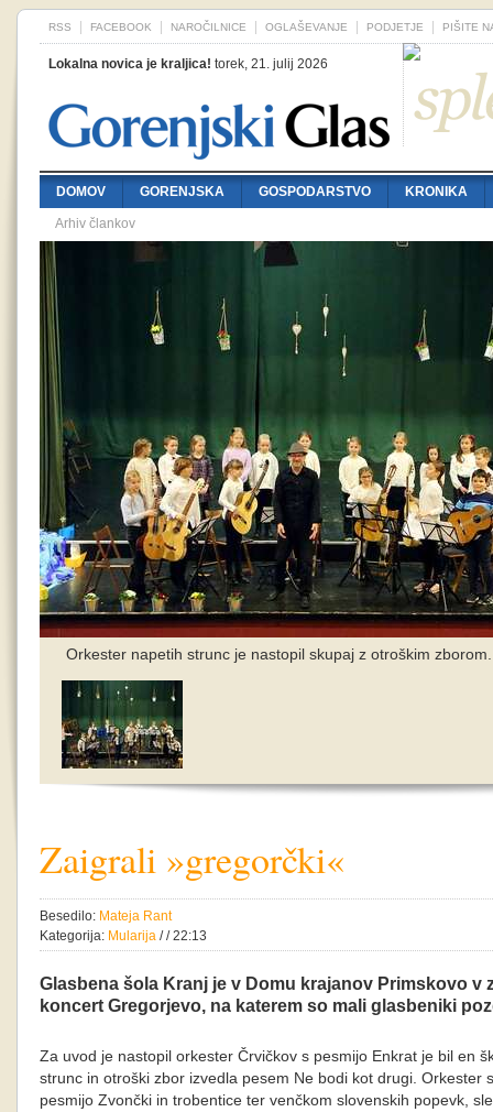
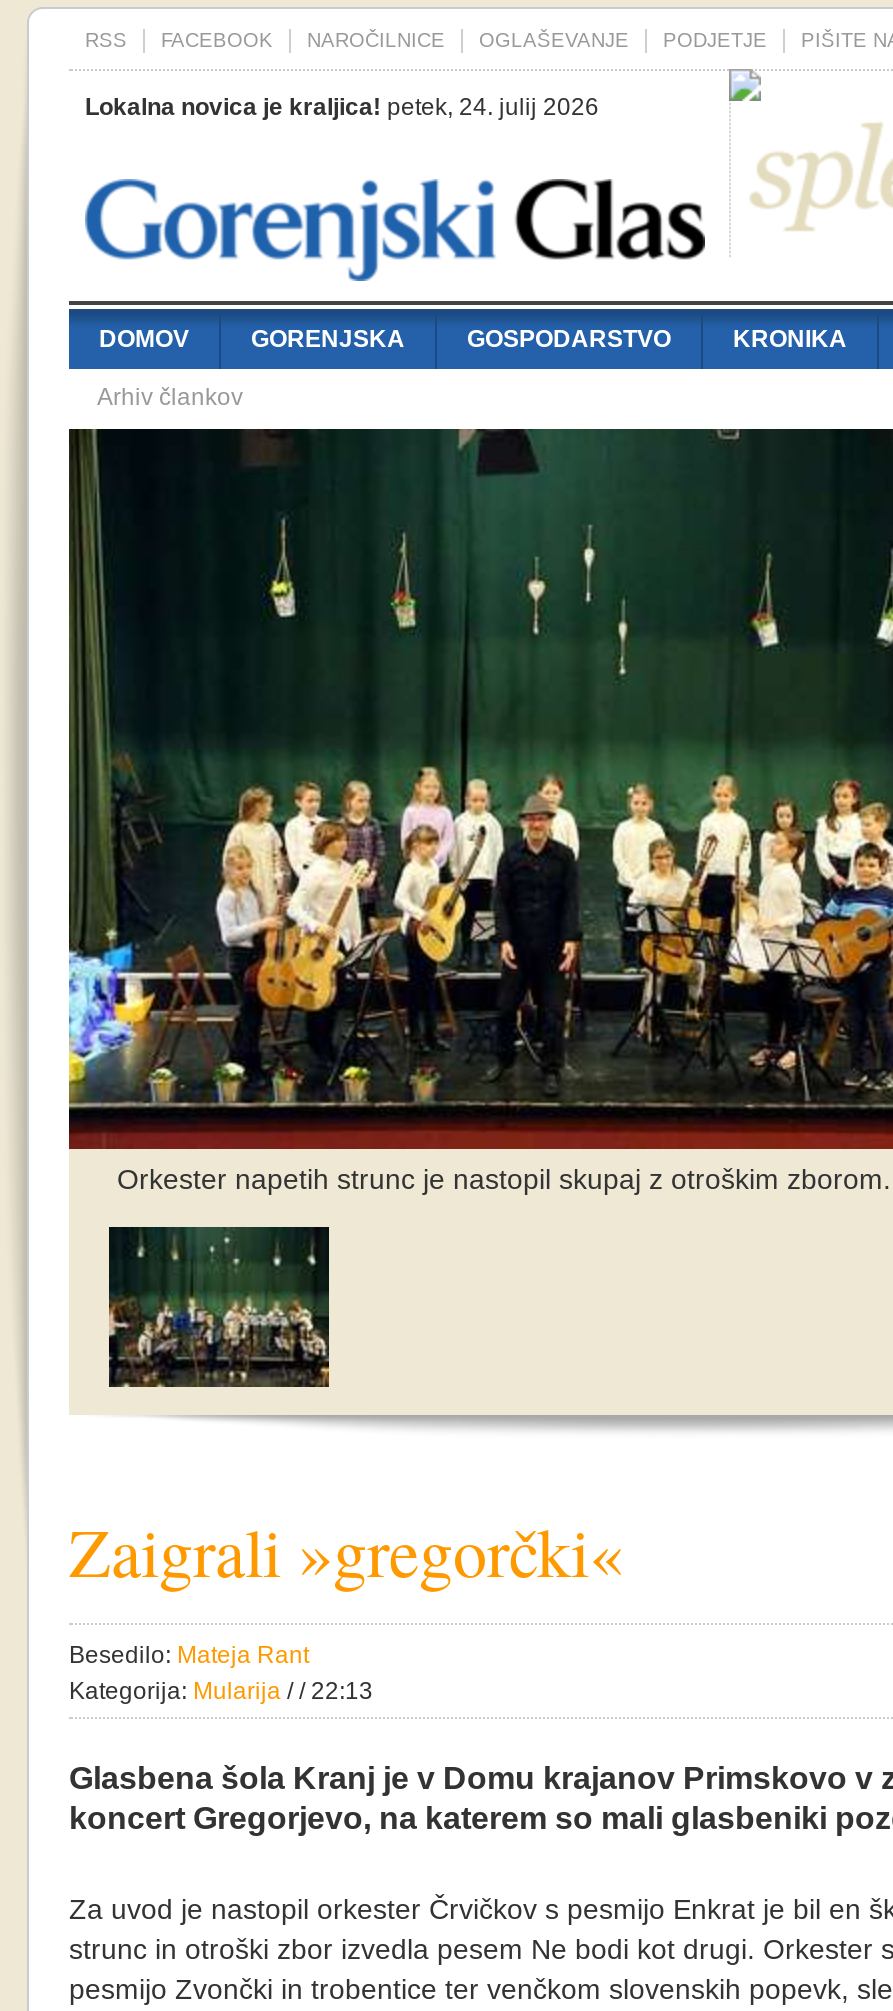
[48,56,328,72] Lokalna novica je kraljica! torek, 21. julij 2026 -> [85,93,599,121] Lokalna novica je kraljica! petek, 24. julij 2026

